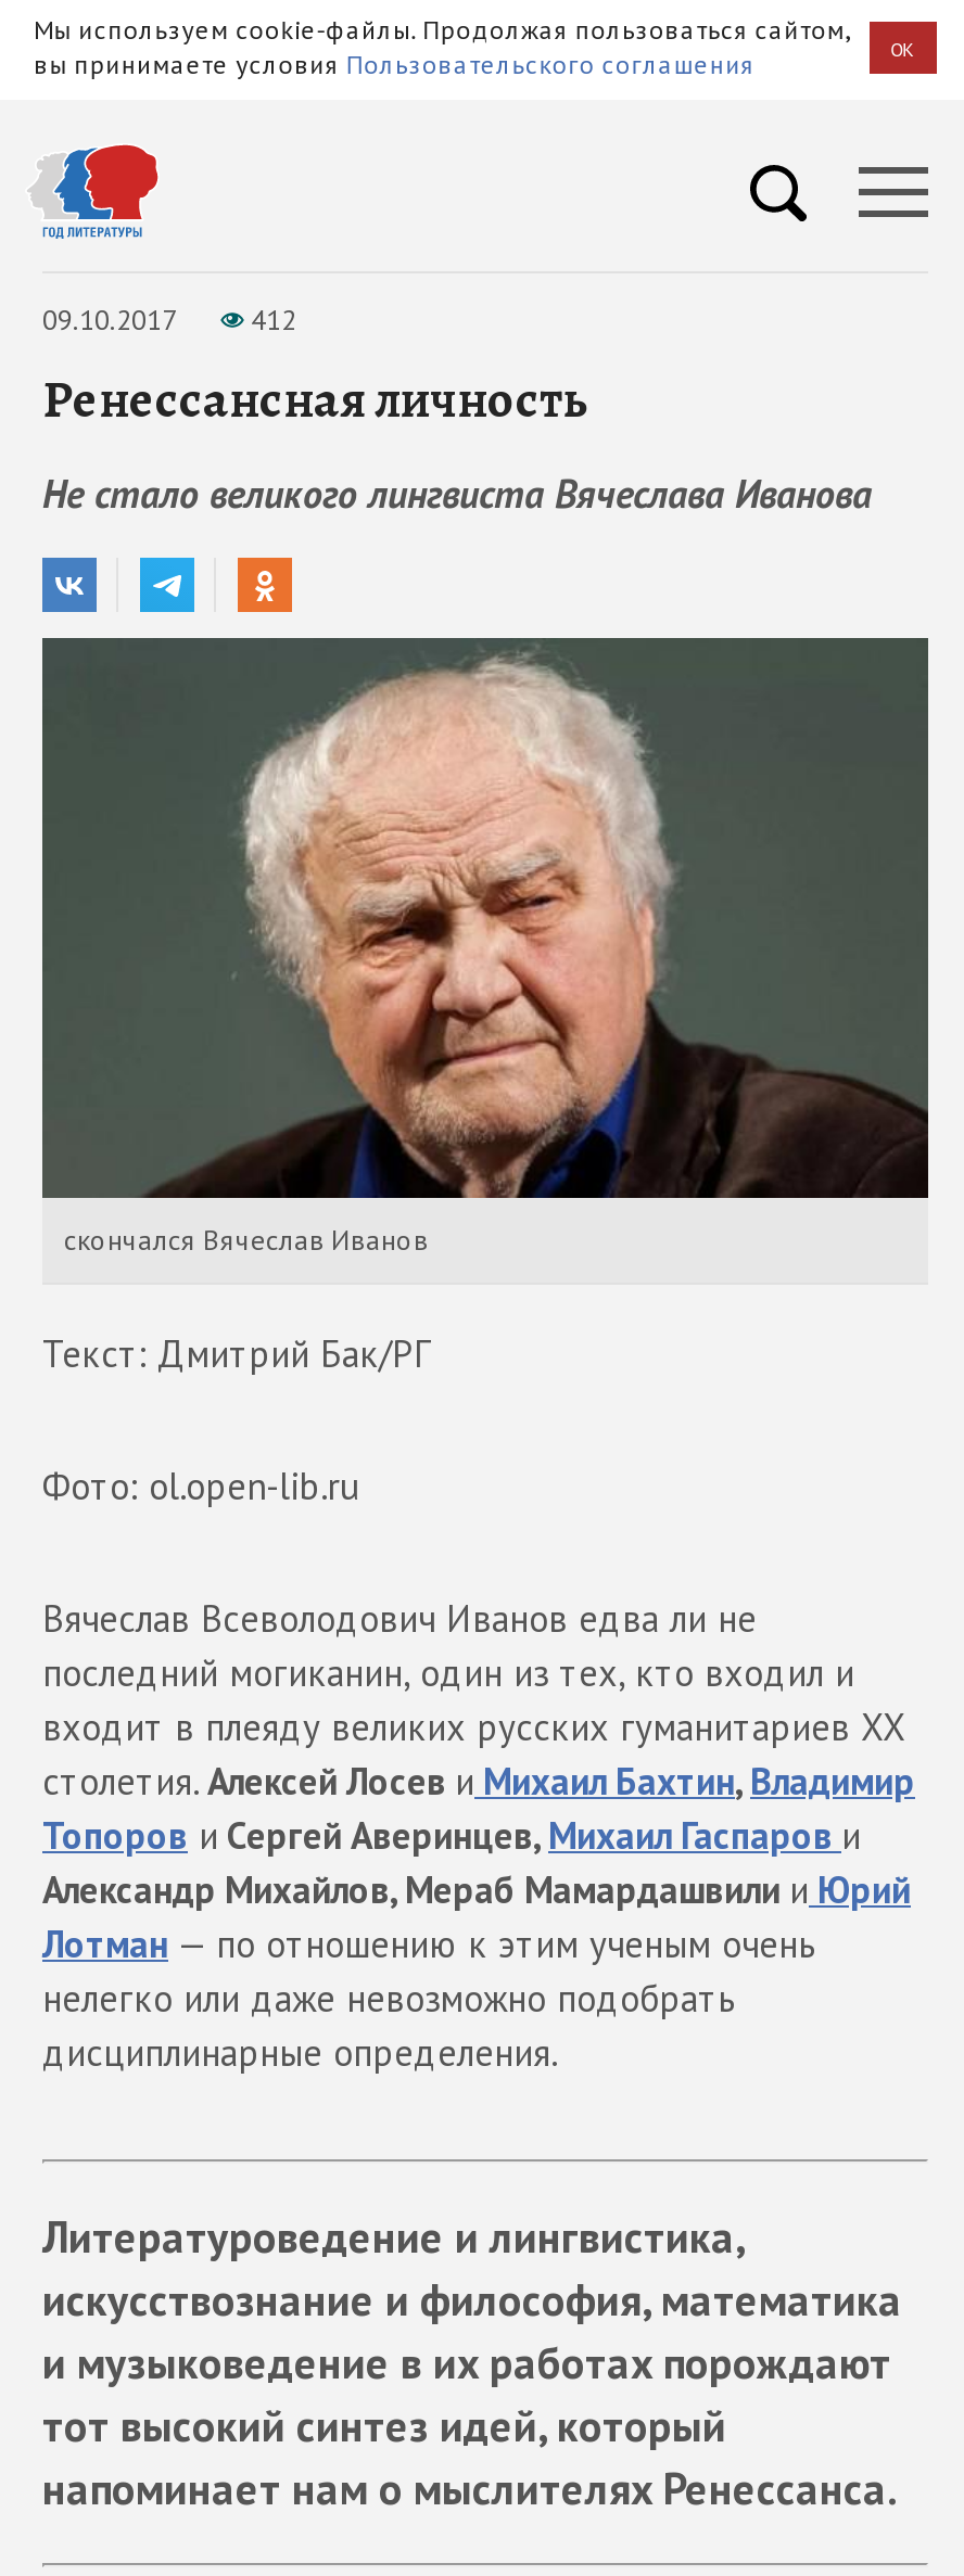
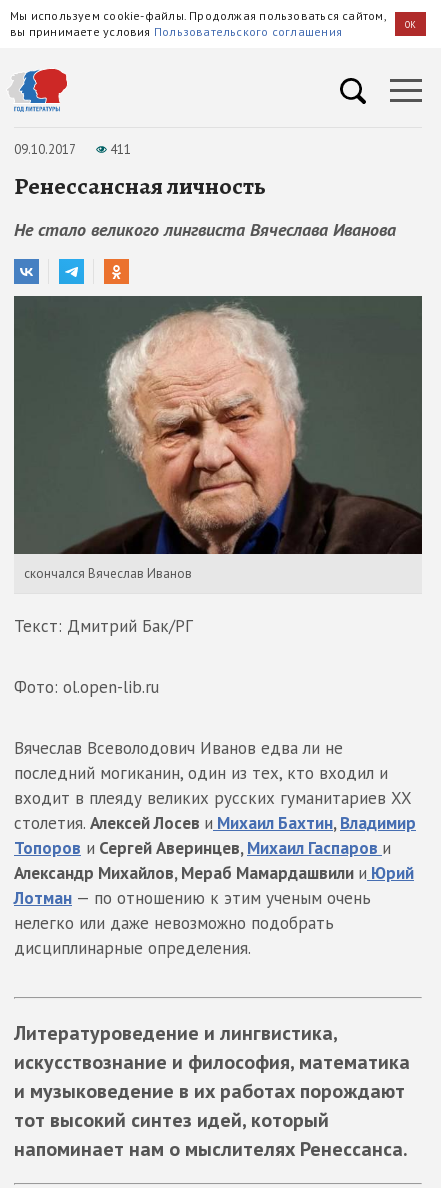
[42,302,296,339] 09.10.2017 412 -> [14,141,131,158] 09.10.2017 411

